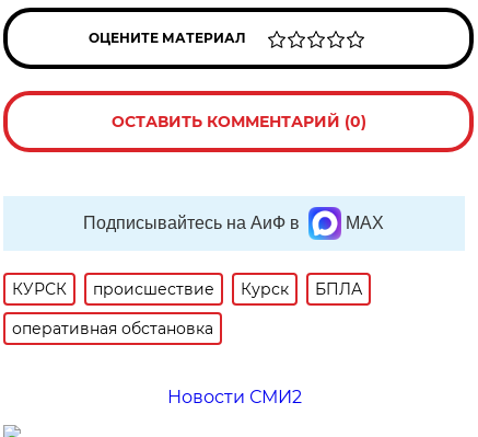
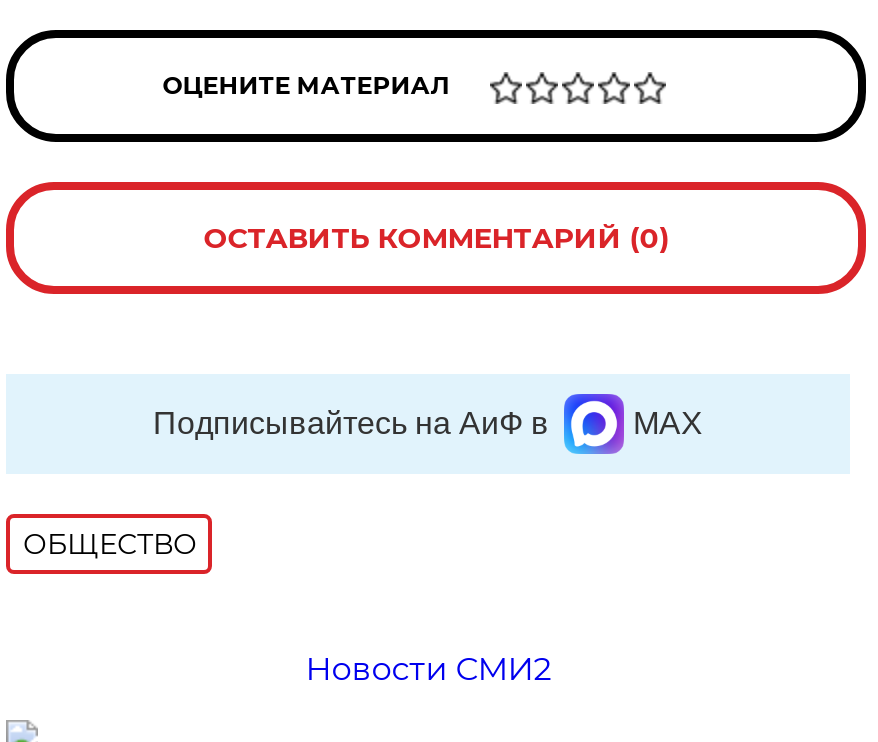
[12,279,362,338] КУРСК | происшествие | Курск | БПЛА | оперативная обстановка -> [23,526,197,562] ОБЩЕСТВО

